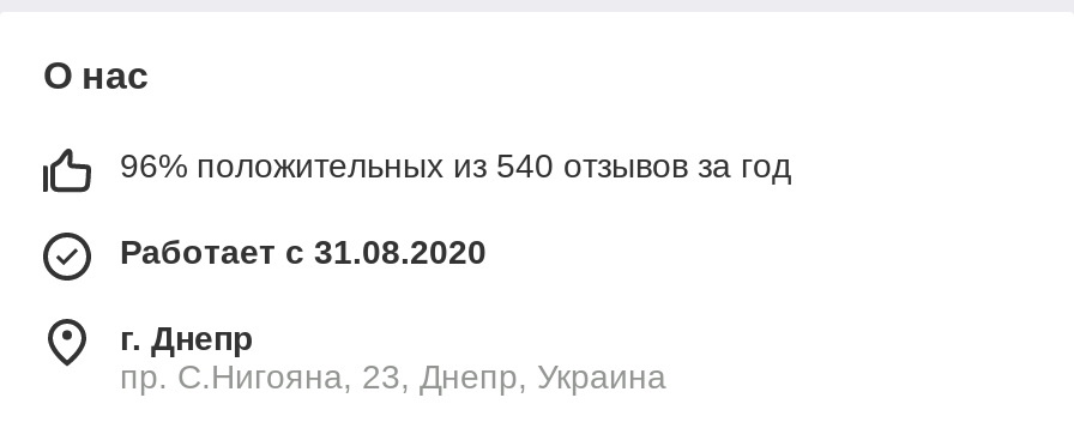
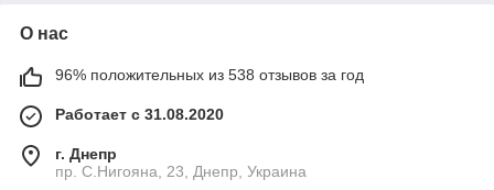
[120,147,791,185] 96% положительных из 540 отзывов за год -> [55,66,364,84] 96% положительных из 538 отзывов за год

